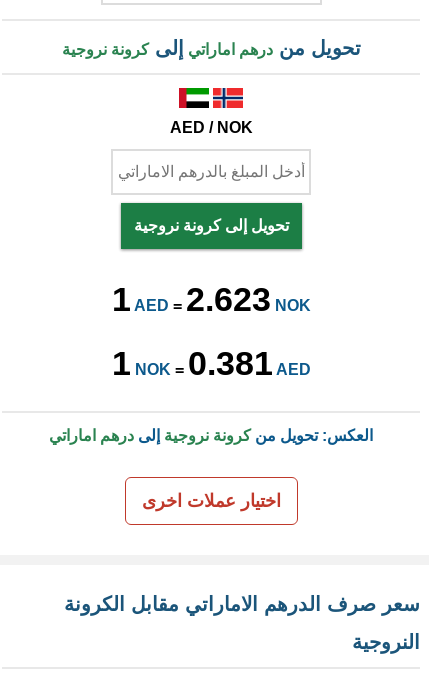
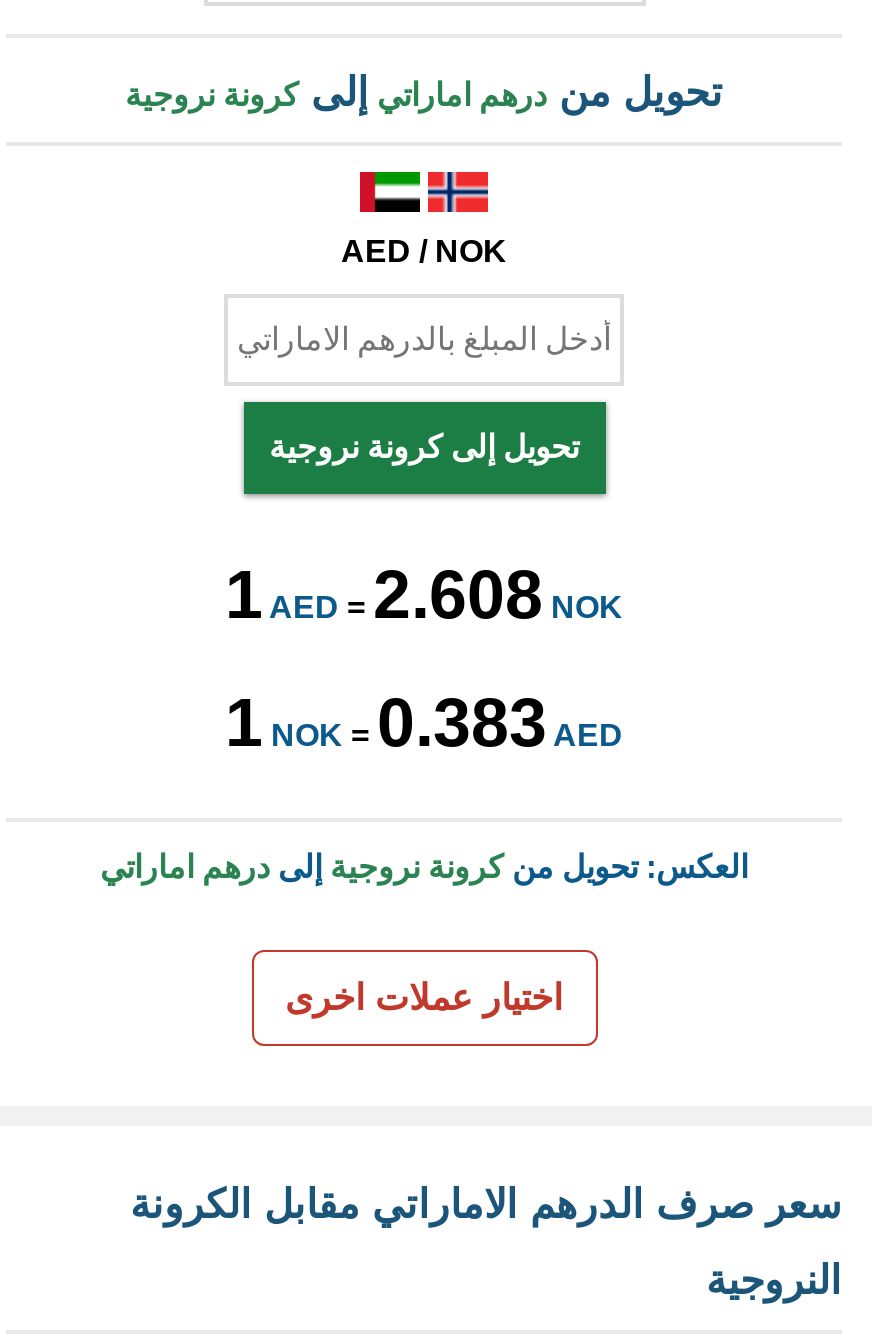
[111,280,310,318] 1 AED=2.623 NOK -> [225,556,623,632] 1 AED=2.608 NOK
[111,344,310,382] 1 NOK=0.381 AED -> [225,684,623,760] 1 NOK=0.383 AED

